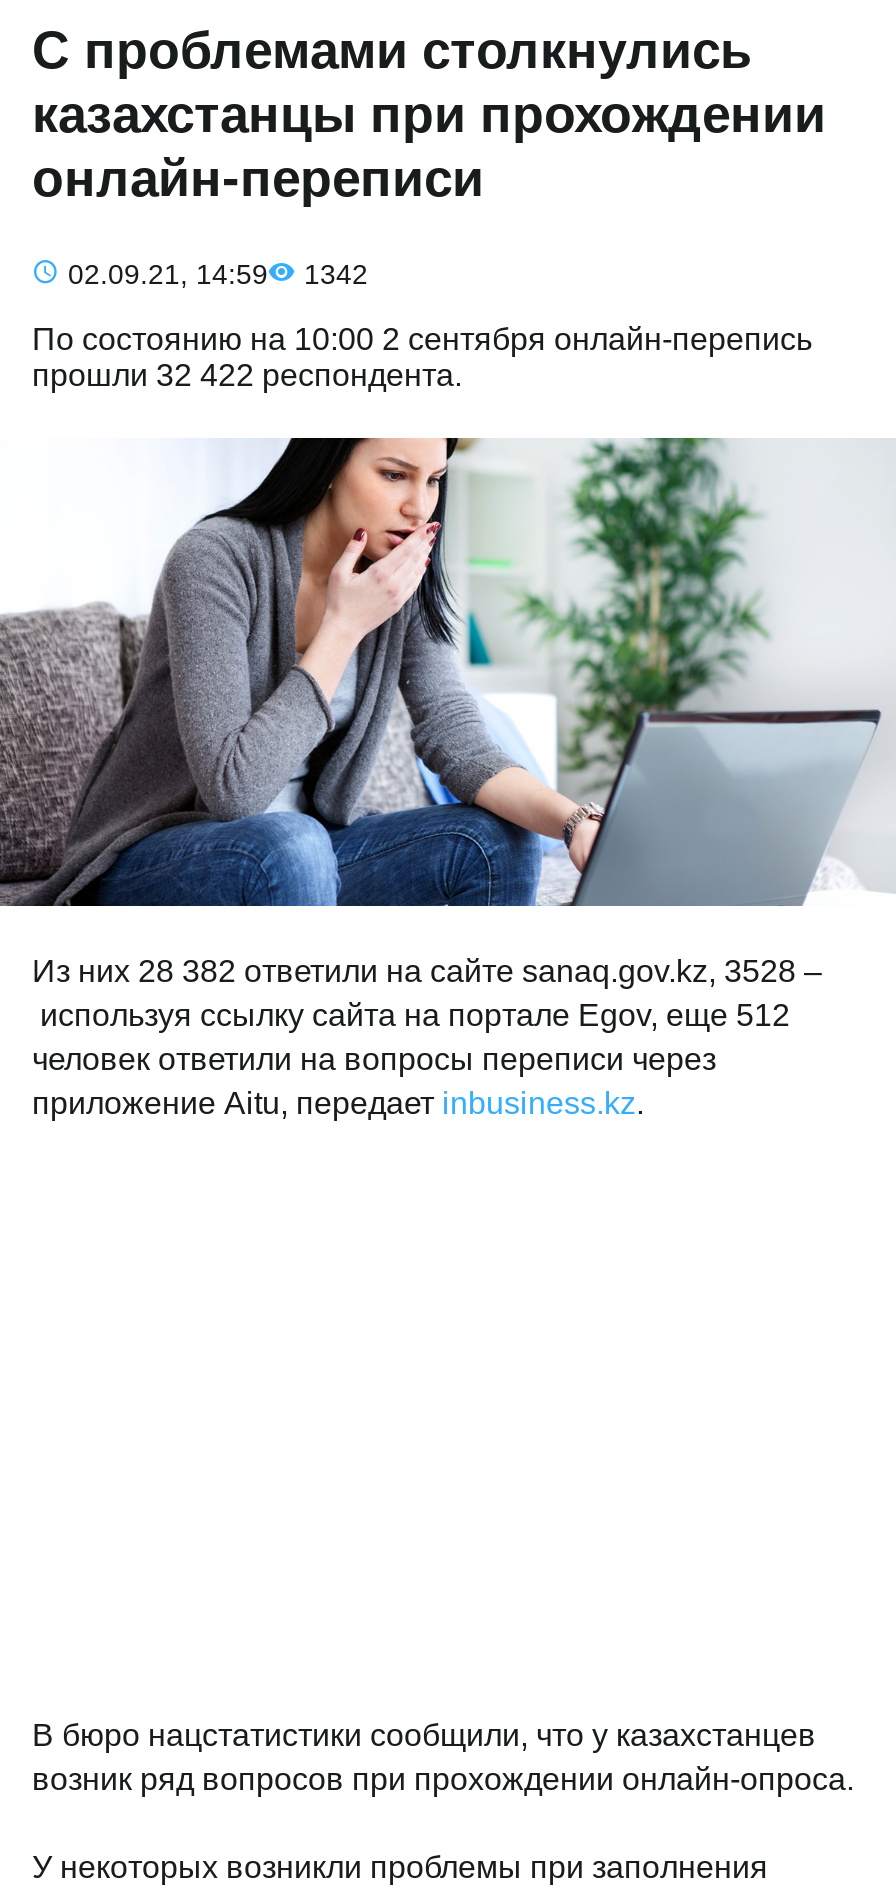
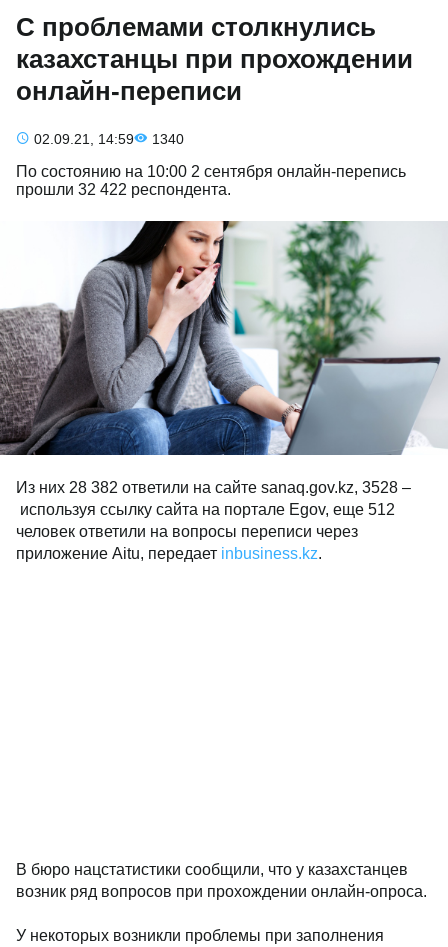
[68,258,368,290] 02.09.21, 14:59 1342 -> [34,131,184,147] 02.09.21, 14:59 1340

